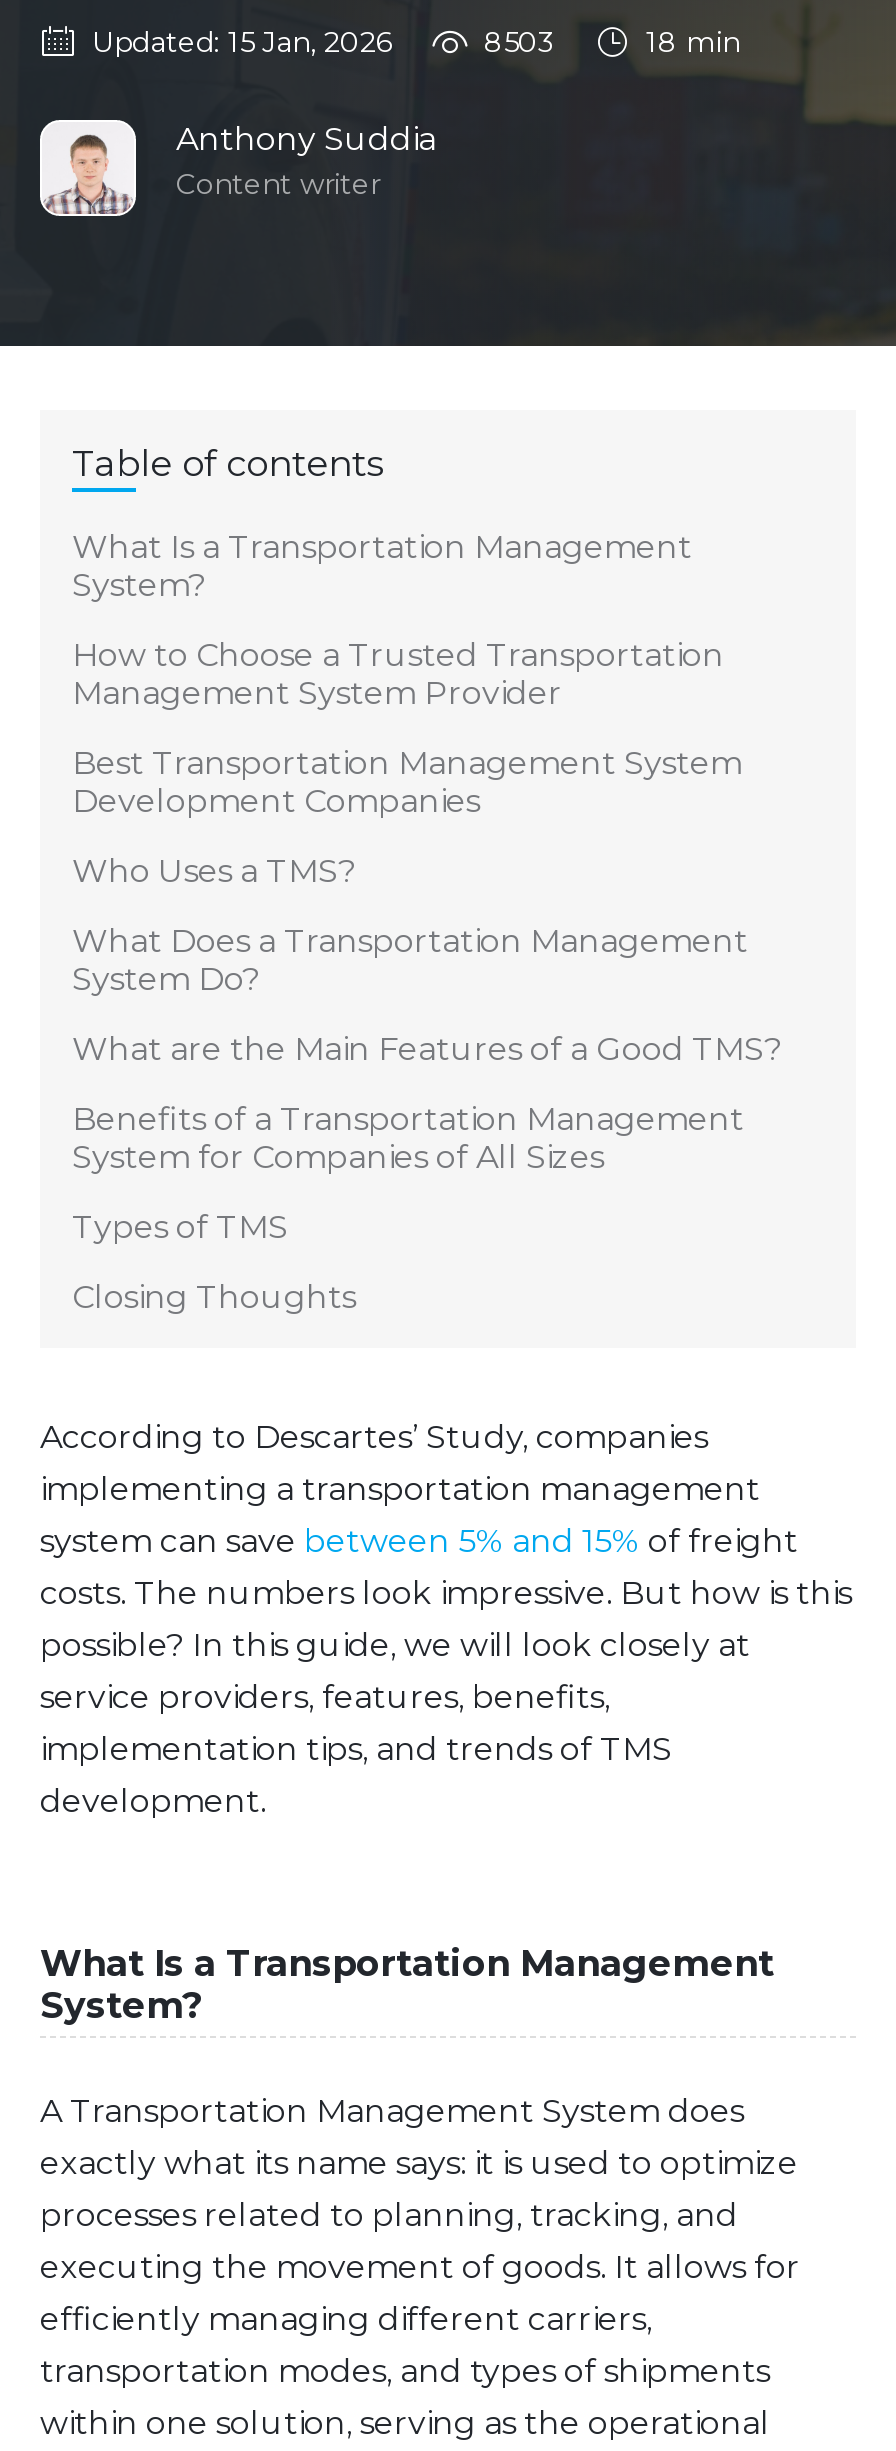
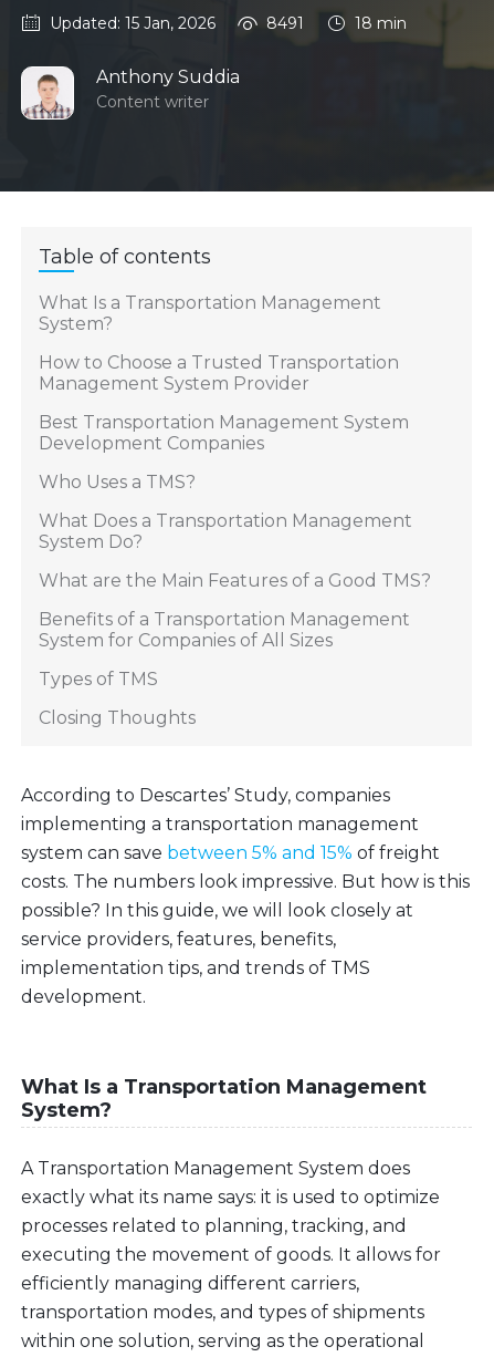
[484,23,554,59] 8503 -> [266,13,304,33] 8491

